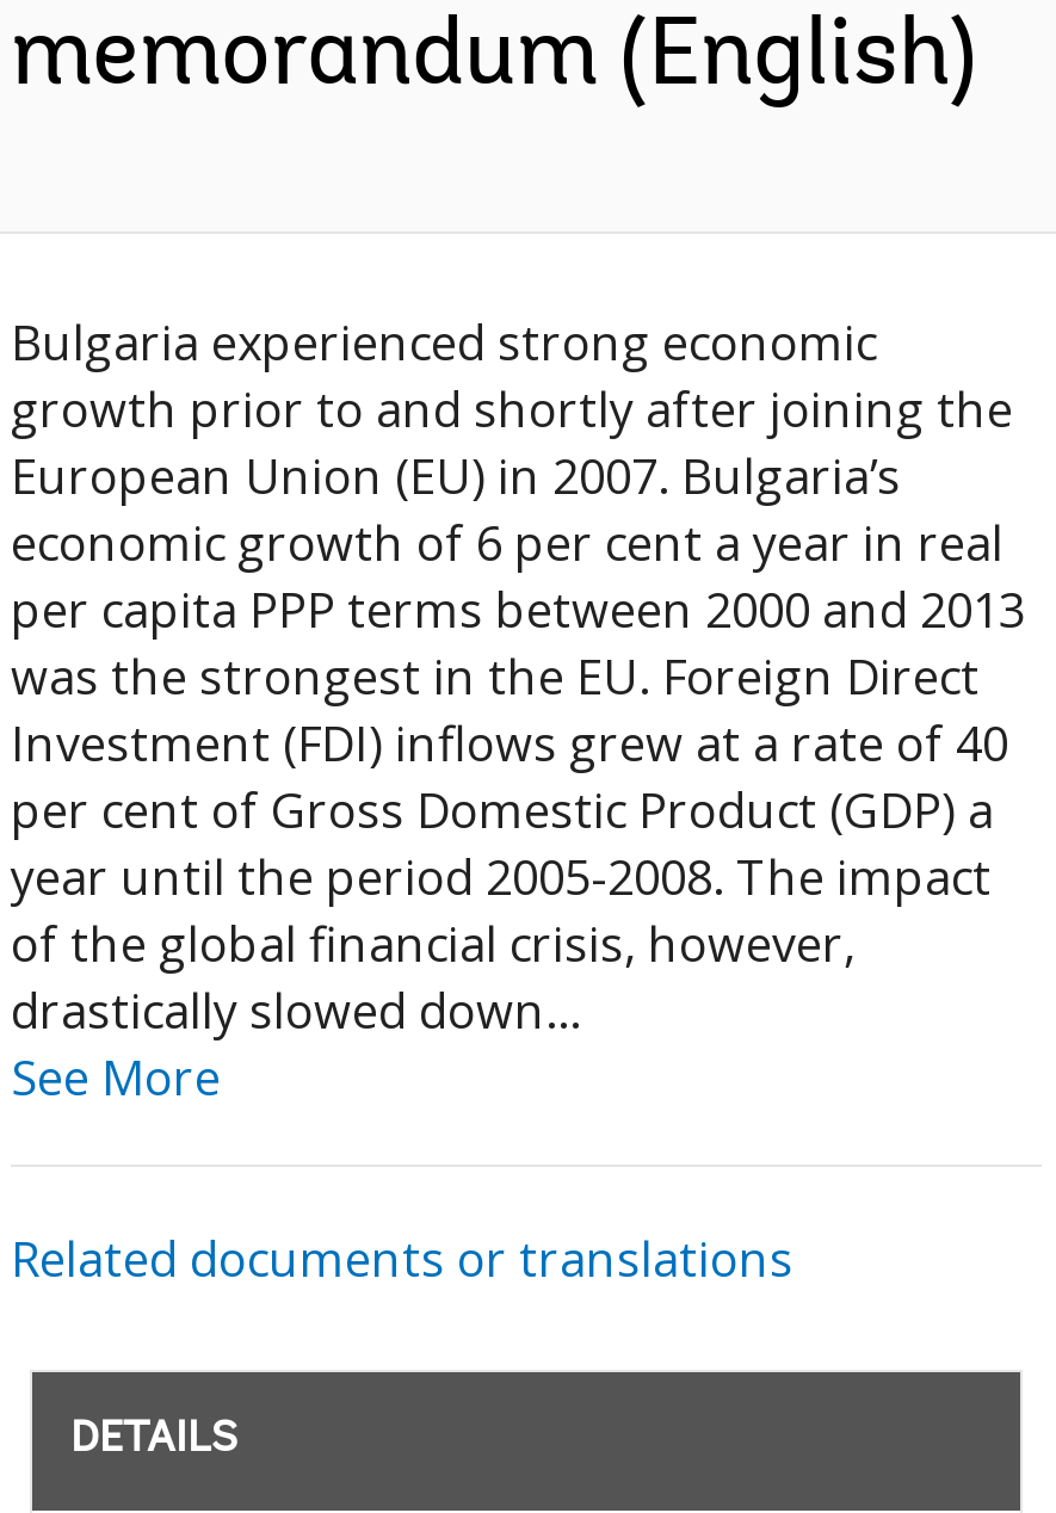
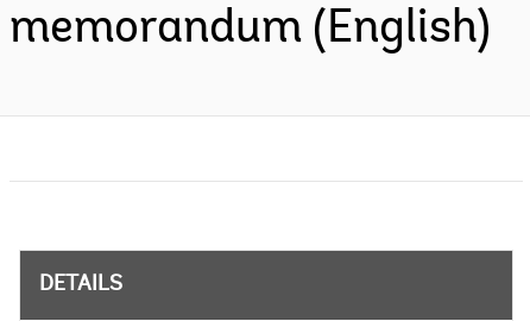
[11,310,1025,1291] Bulgaria experienced strong economic | growth prior to and shortly after joining the | European Union (EU) in 2007. Bulgaria’s | economic growth of 6 per cent a year in real | per capita PPP terms between 2000 and 2013 | was the strongest in the EU. Foreign Direct | Investment (FDI) inflows grew at a rate of 40 | per cent of Gross Domestic Product (GDP) a | year until the period 2005-2008. The impact | of the global financial crisis, however, | drastically slowed down... | See More | Related documents or translations -> none

